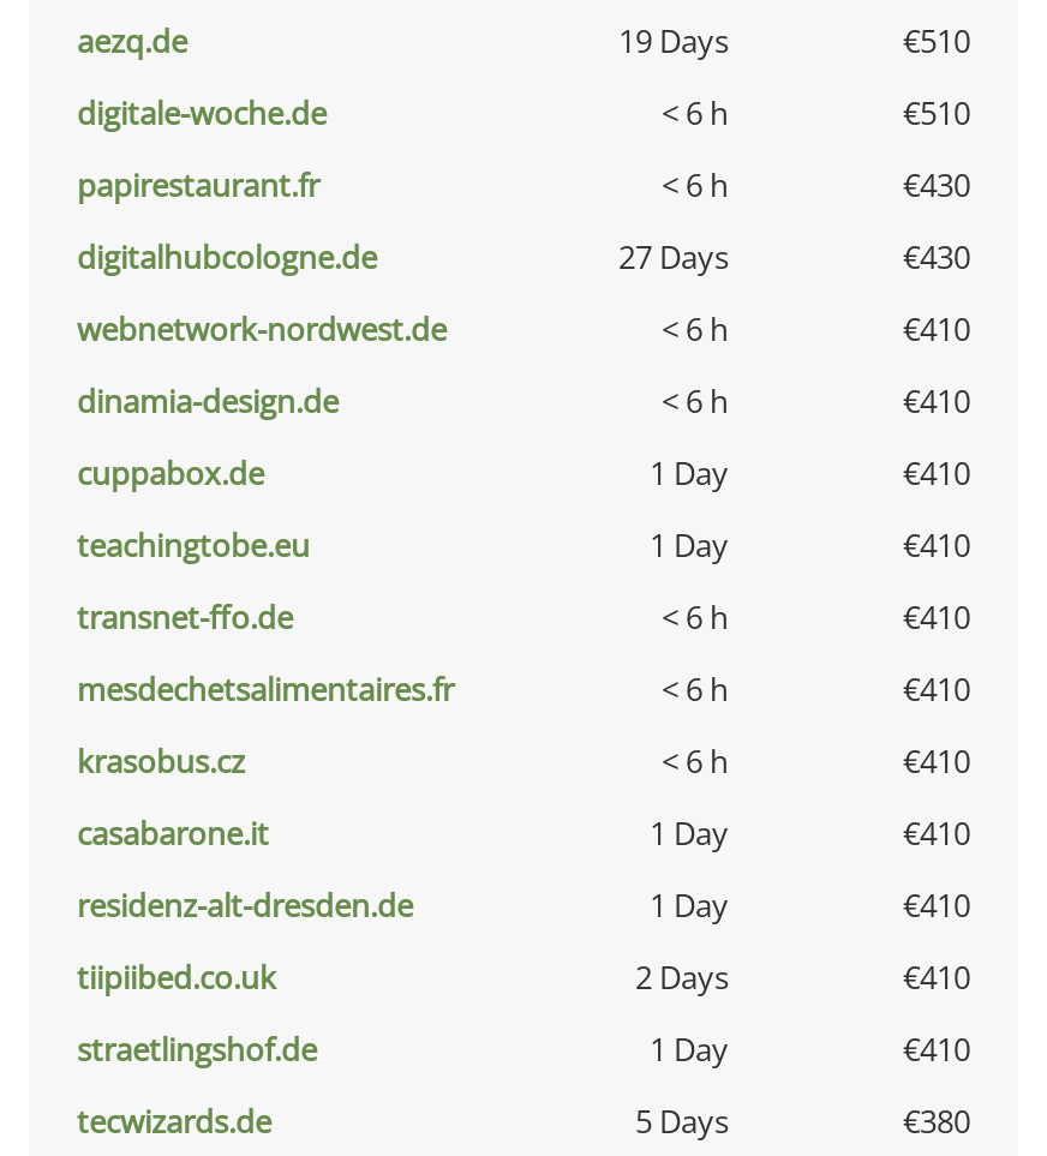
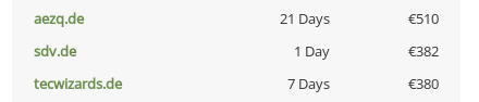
[618,18,729,61] 19 Days -> [279,8,329,28] 21 Days
[77,90,970,493] digitale-woche.de | < 6 h | €510 | papirestaurant.fr | < 6 h | €430 | digitalhubcologne.de | 27 Days | €430 | webnetwork-nordwest.de | < 6 h | €410 | dinamia-design.de | < 6 h | €410 | cuppabox.de -> [34,41,76,60] sdv.de
[77,450,970,1070] €410 | teachingtobe.eu | 1 Day | €410 | transnet-ffo.de | < 6 h | €410 | mesdechetsalimentaires.fr | < 6 h | €410 | krasobus.cz | < 6 h | €410 | casabarone.it | 1 Day | €410 | residenz-alt-dresden.de | 1 Day | €410 | tiipiibed.co.uk | 2 Days | €410 | straetlingshof.de | 1 Day | €410 -> [408,41,439,60] €382
[635,1098,729,1142] 5 Days -> [287,73,329,93] 7 Days

